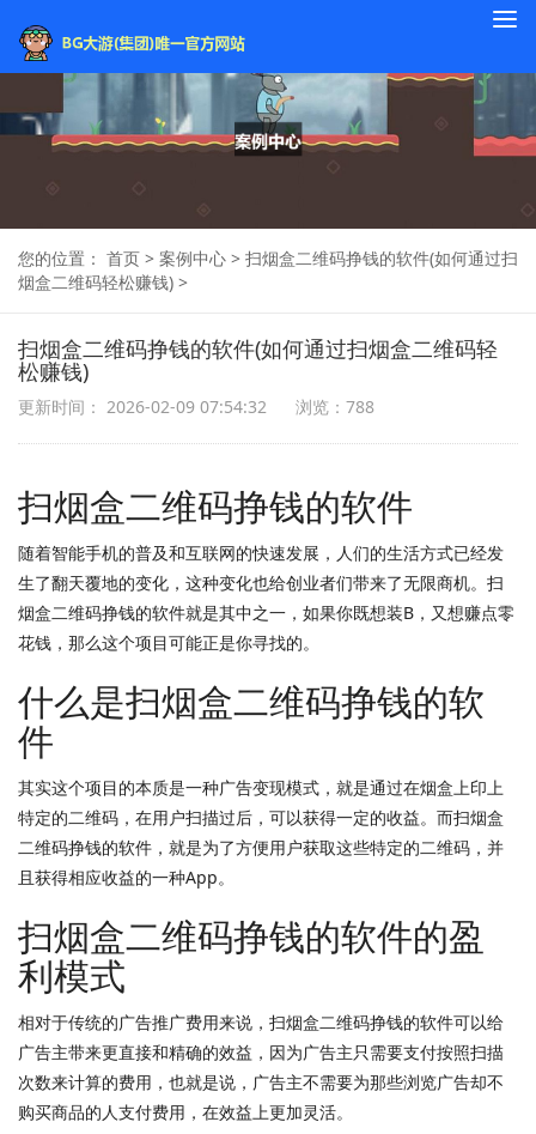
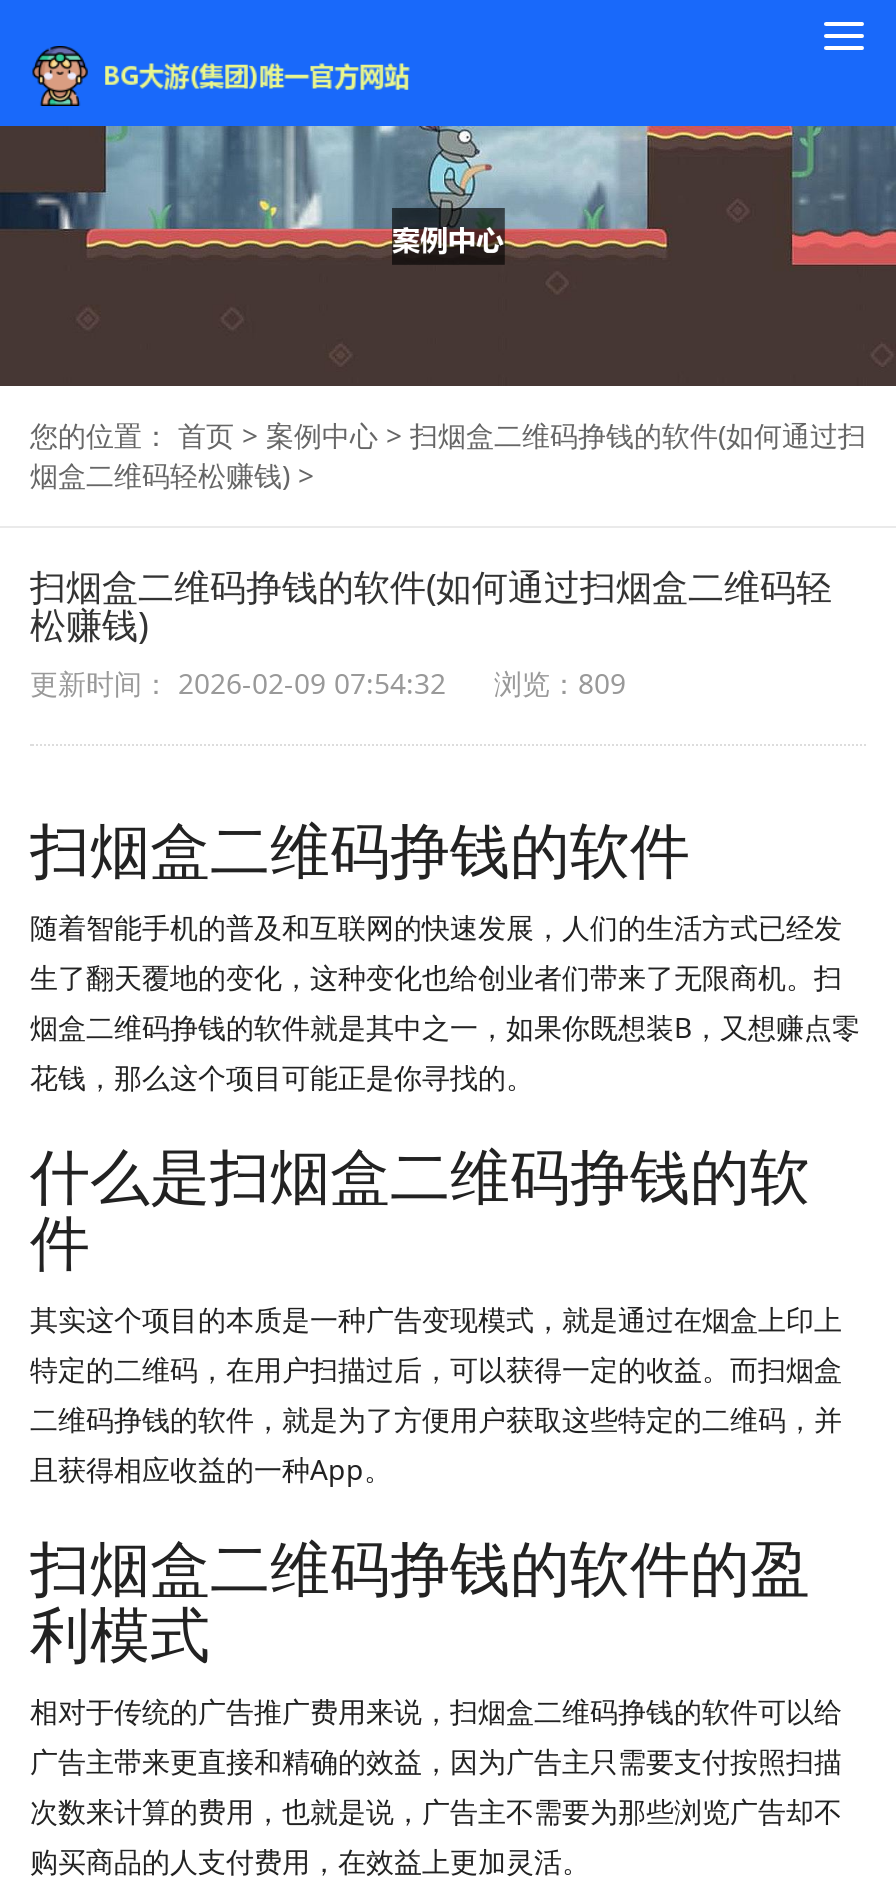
[18,395,374,418] 更新时间： 2026-02-09 07:54:32 浏览：788 -> [30,664,626,702] 更新时间： 2026-02-09 07:54:32 浏览：809

